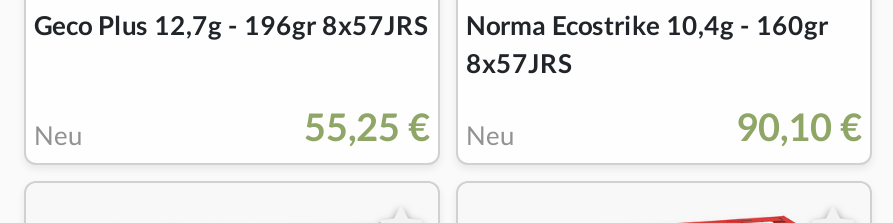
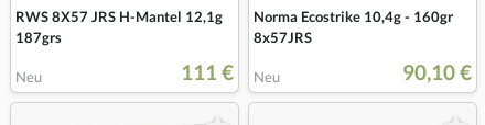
[34,10,428,42] Geco Plus 12,7g - 196gr 8x57JRS -> [15,8,223,47] RWS 8X57 JRS H-Mantel 12,1g | 187grs
[304,104,514,152] 55,25 € Neu -> [181,60,280,86] 111 € Neu

